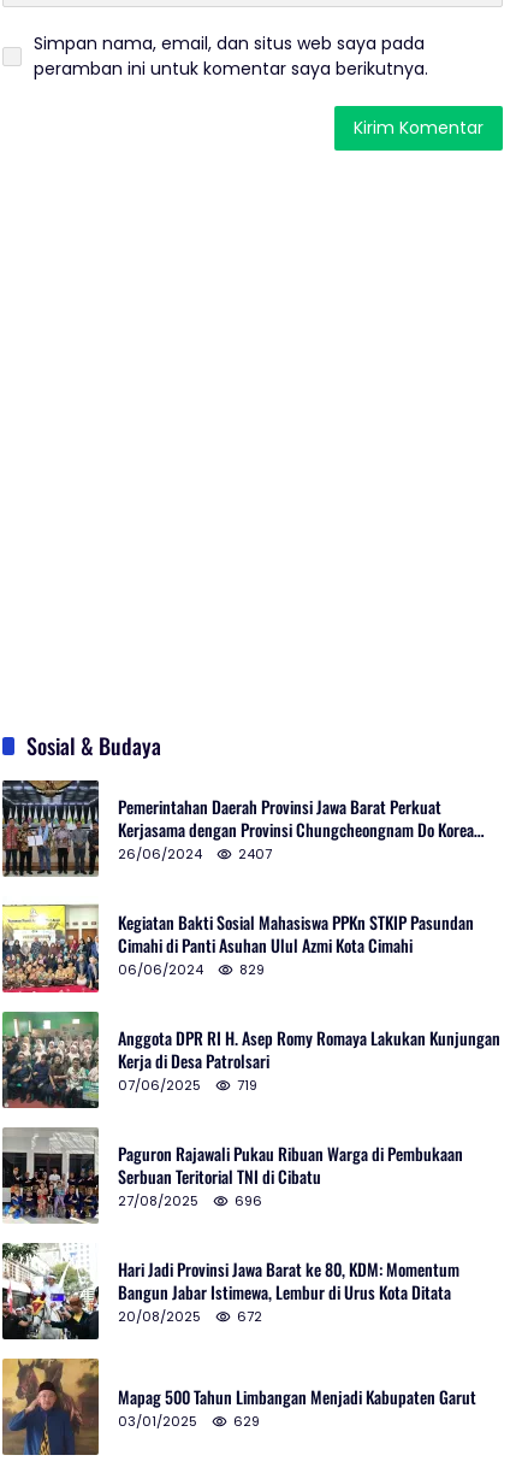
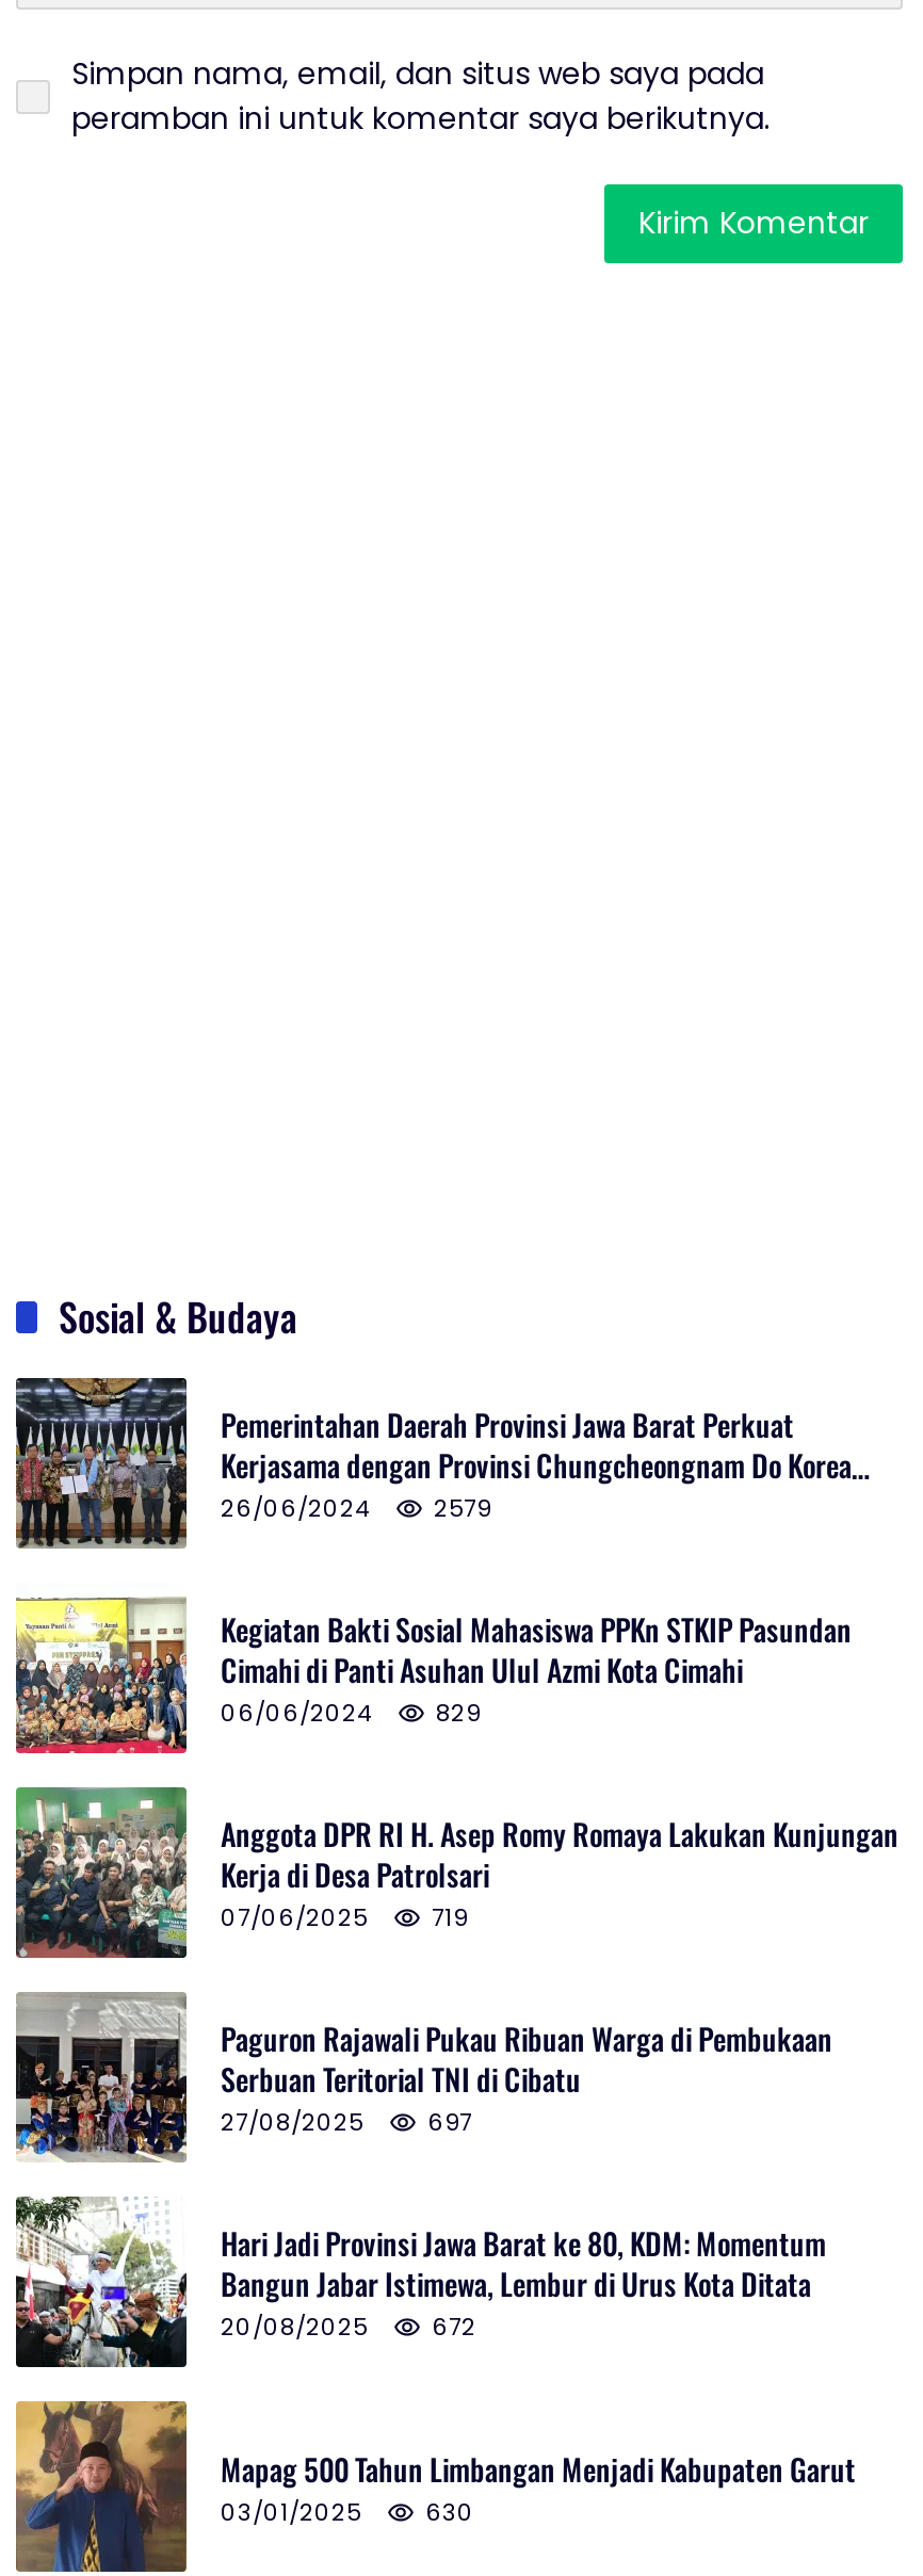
[238,845,272,864] 2407 -> [434,1492,491,1526] 2579
[118,1192,262,1211] 27/08/2025 696 -> [221,2106,472,2140] 27/08/2025 697
[118,1411,260,1431] 03/01/2025 629 -> [221,2495,474,2529] 03/01/2025 630

